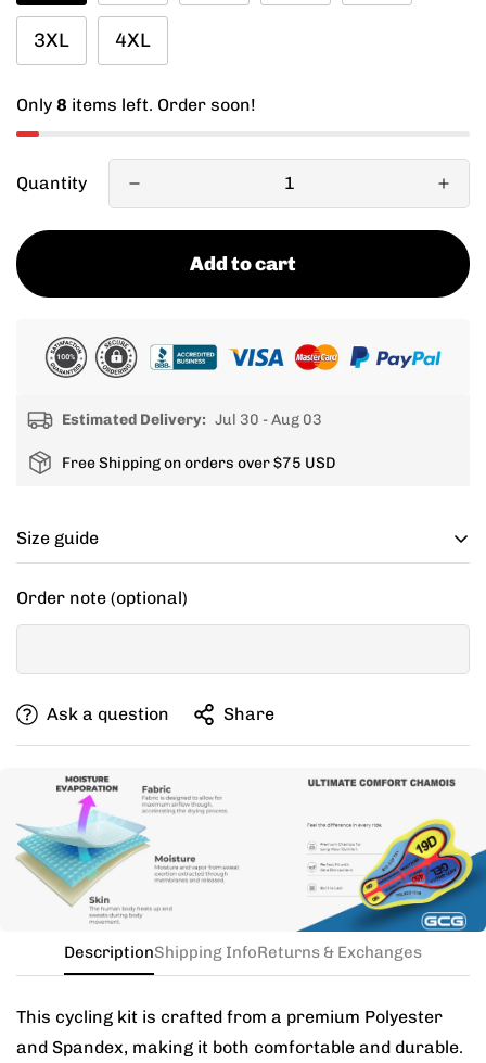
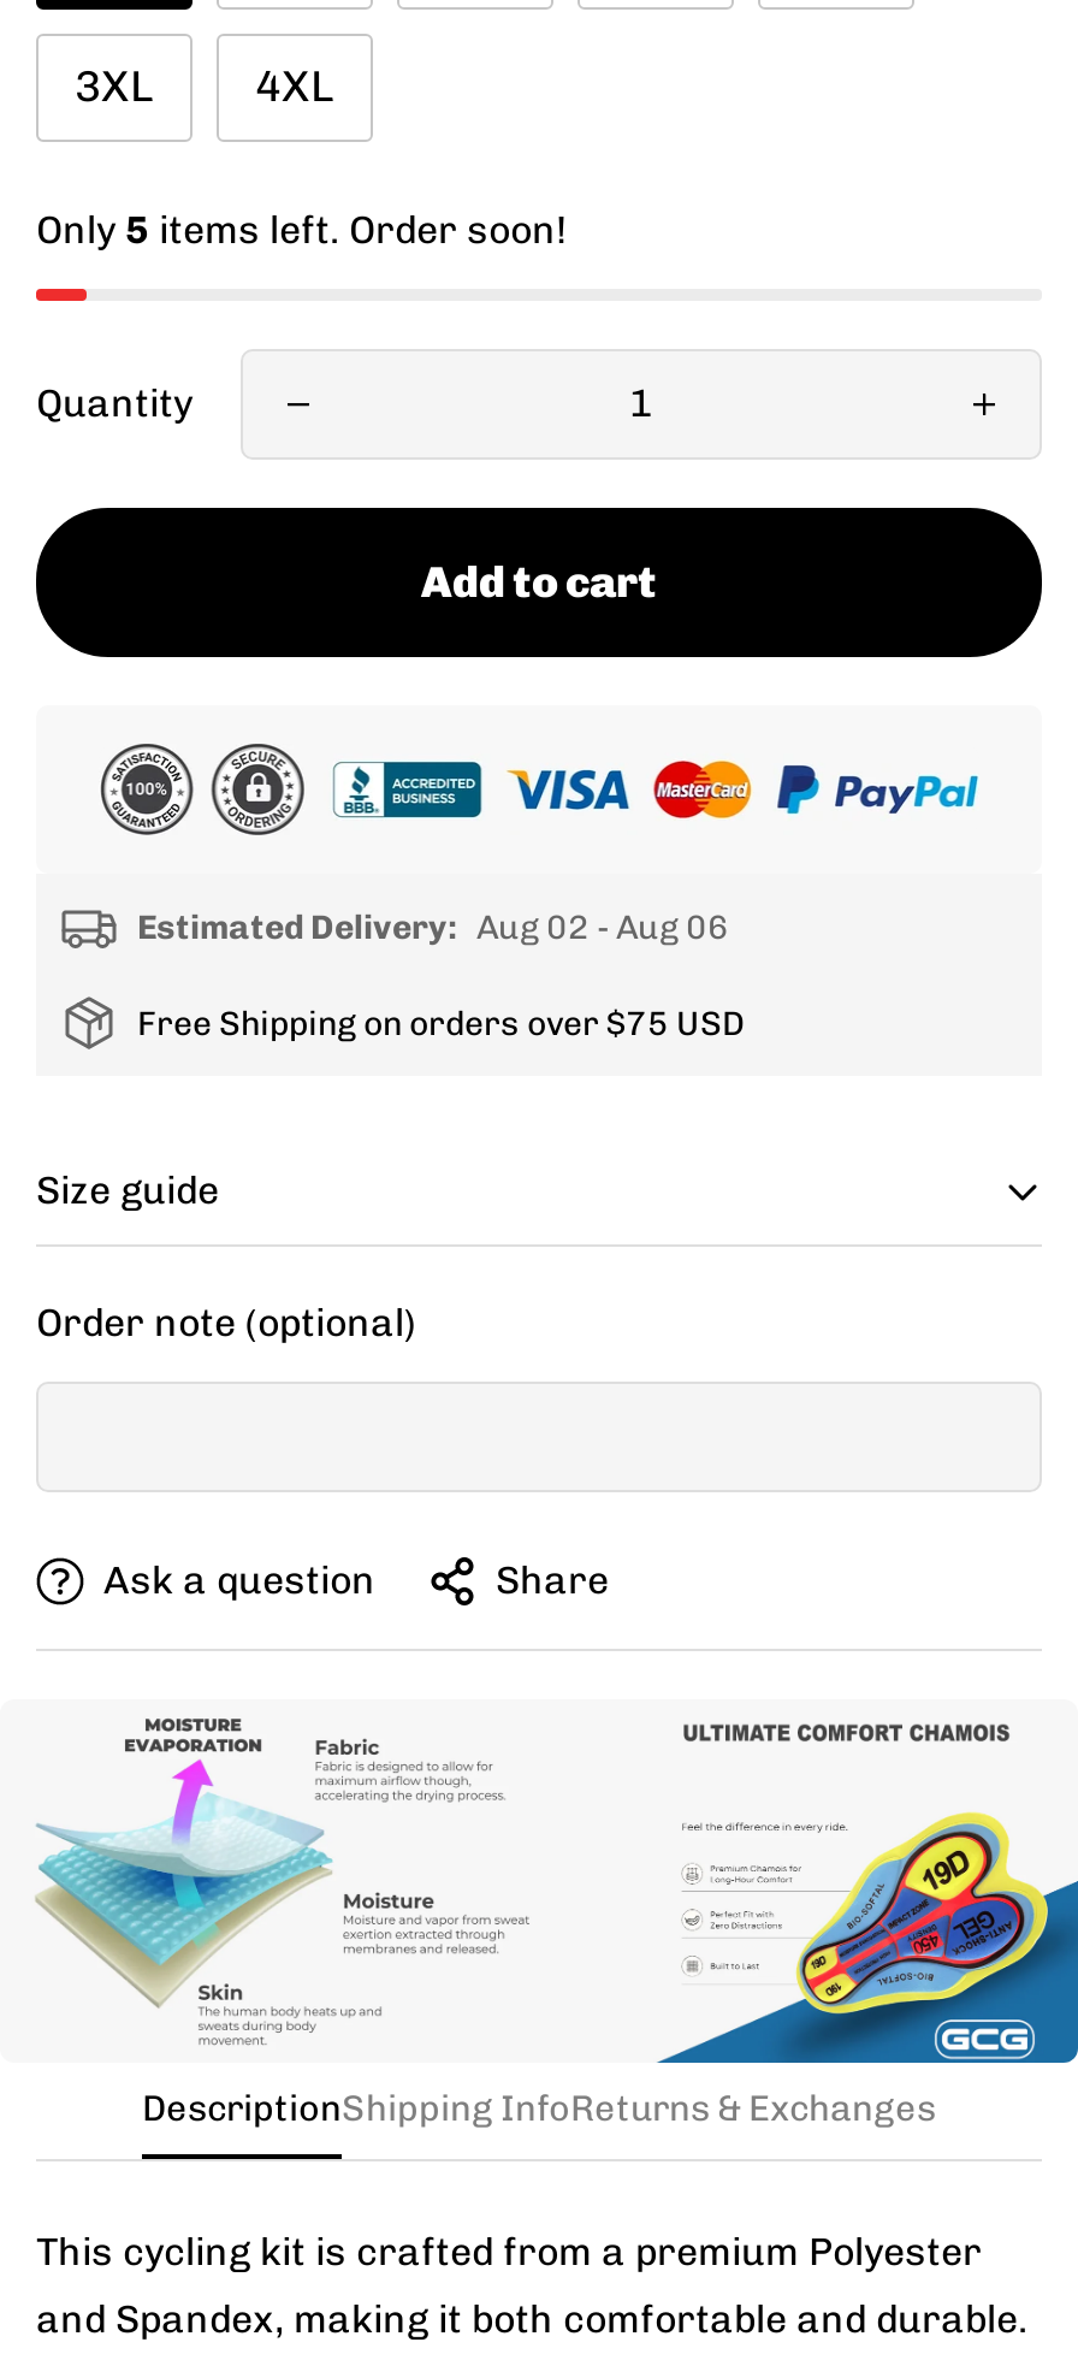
[16,94,256,115] Only 8 items left. Order soon! -> [36,206,568,252] Only 5 items left. Order soon!
[62,410,322,429] Estimated Delivery: Jul 30 - Aug 03 -> [137,907,729,948] Estimated Delivery: Aug 02 - Aug 06

